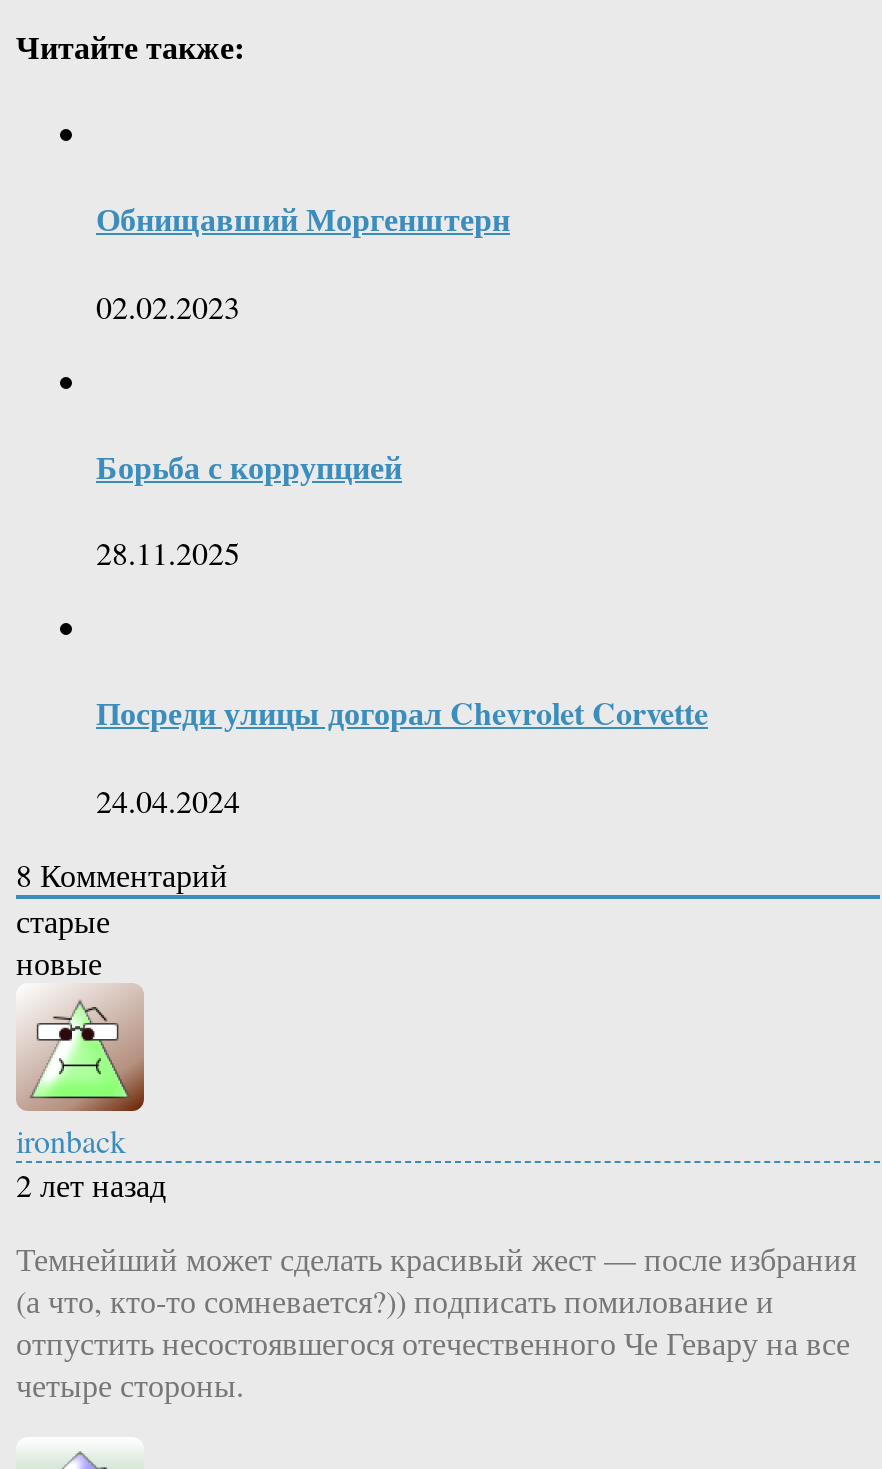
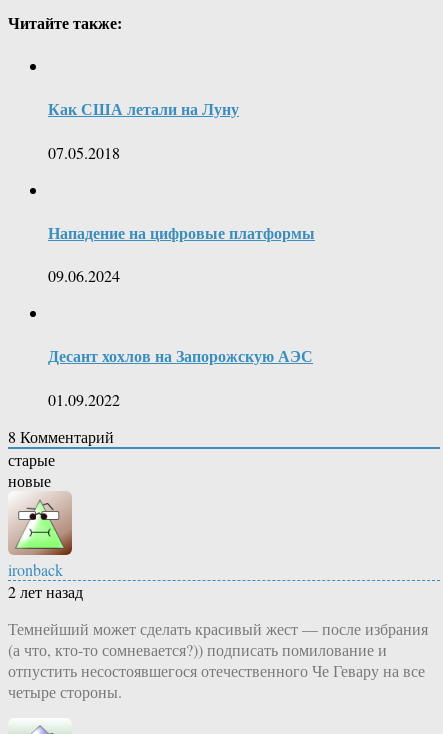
[96,195,510,241] Обнищавший Моргенштерн -> [48,97,239,120] Как США летали на Луну
[96,284,240,326] 02.02.2023 -> [48,141,120,162] 07.05.2018
[96,443,402,489] Борьба с коррупцией -> [48,221,315,244] Нападение на цифровые платформы
[96,531,240,573] 28.11.2025 -> [48,265,120,286] 09.06.2024
[96,690,708,736] Посреди улицы догорал Chevrolet Corvette -> [48,344,313,367] Десант хохлов на Запорожскую АЭС
[96,778,240,820] 24.04.2024 -> [48,389,120,410] 01.09.2022

